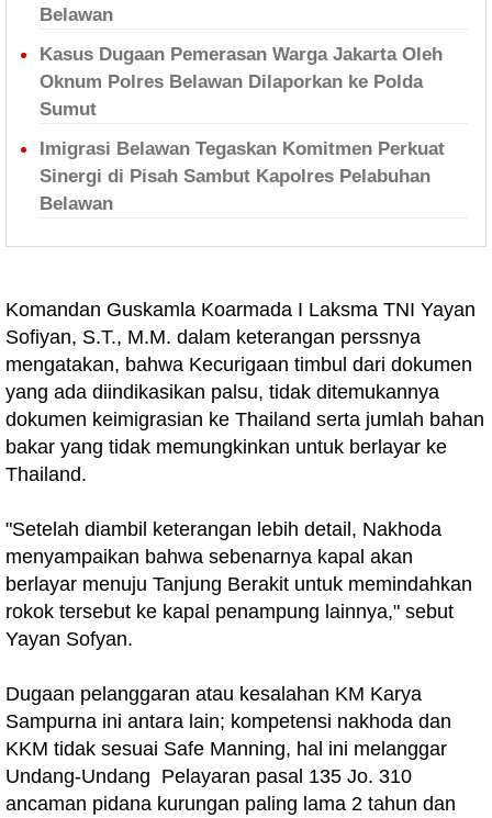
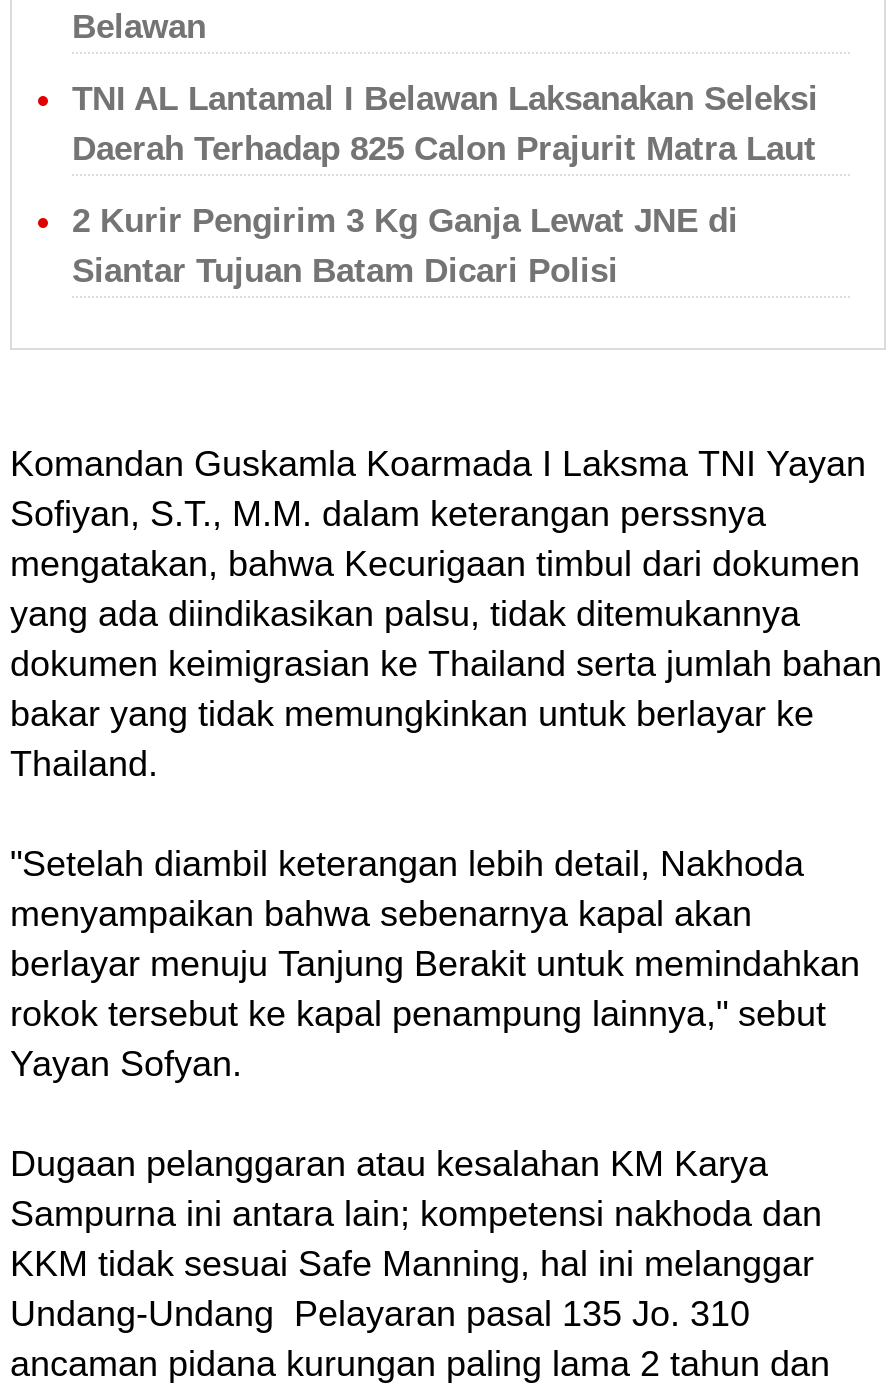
[40,44,443,120] Kasus Dugaan Pemerasan Warga Jakarta Oleh | Oknum Polres Belawan Dilaporkan ke Polda | Sumut -> [72,80,818,168] TNI AL Lantamal I Belawan Laksanakan Seleksi | Daerah Terhadap 825 Calon Prajurit Matra Laut
[40,138,445,214] Imigrasi Belawan Tegaskan Komitmen Perkuat | Sinergi di Pisah Sambut Kapolres Pelabuhan | Belawan -> [72,202,738,290] 2 Kurir Pengirim 3 Kg Ganja Lewat JNE di | Siantar Tujuan Batam Dicari Polisi

